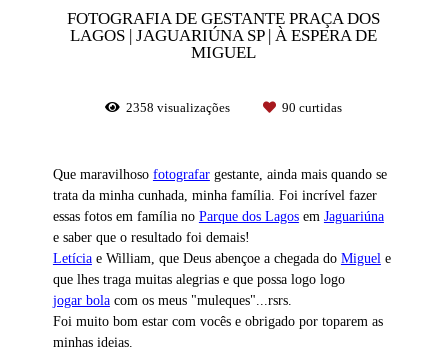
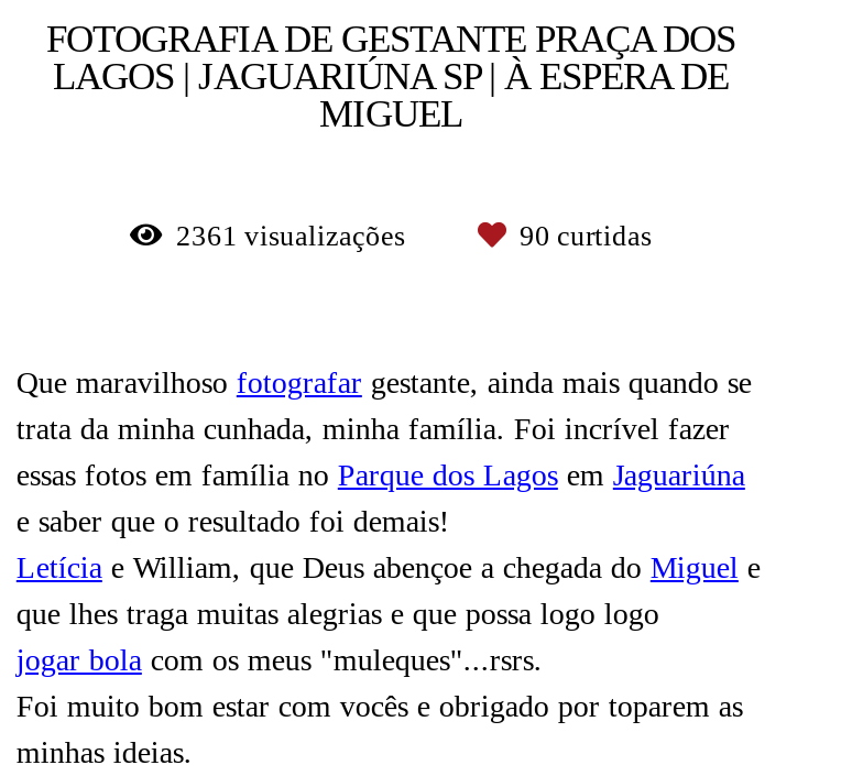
[125,100,232,115] 2358 visualizações -> [176,218,412,251] 2361 visualizações

